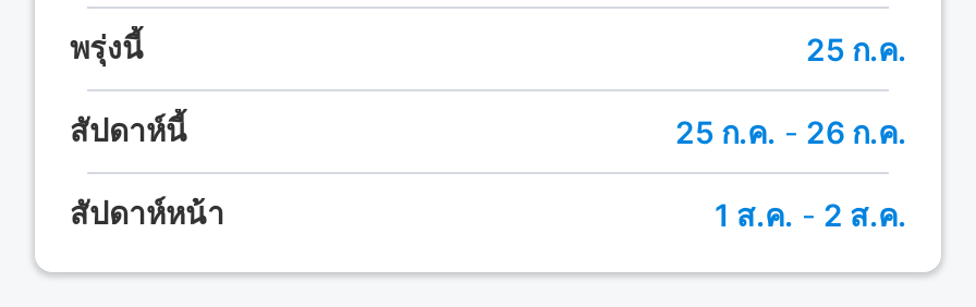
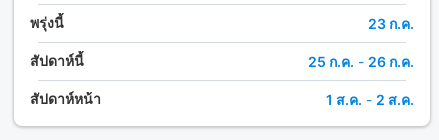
[806,30,906,67] 25 ก.ค. -> [368,15,414,32] 23 ก.ค.

